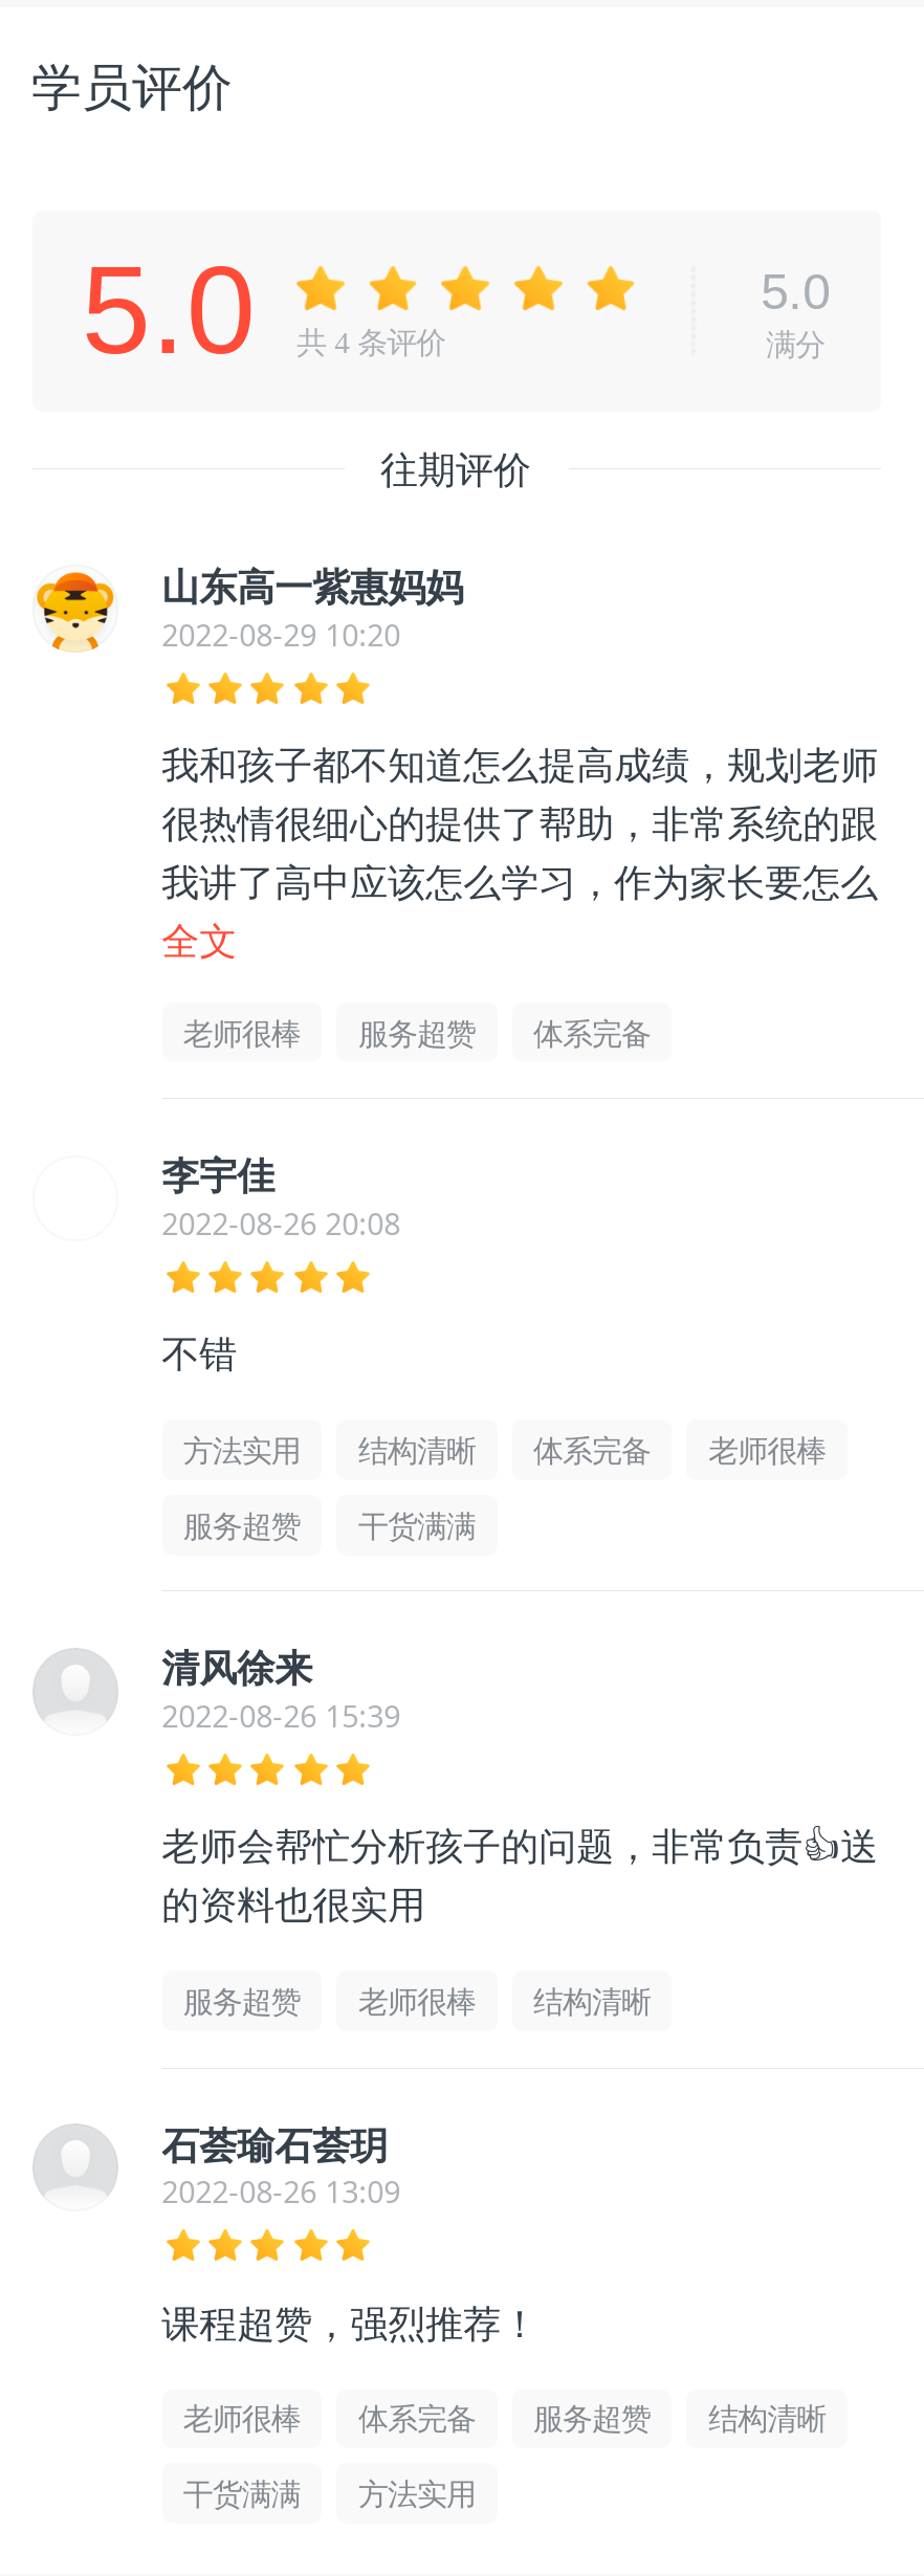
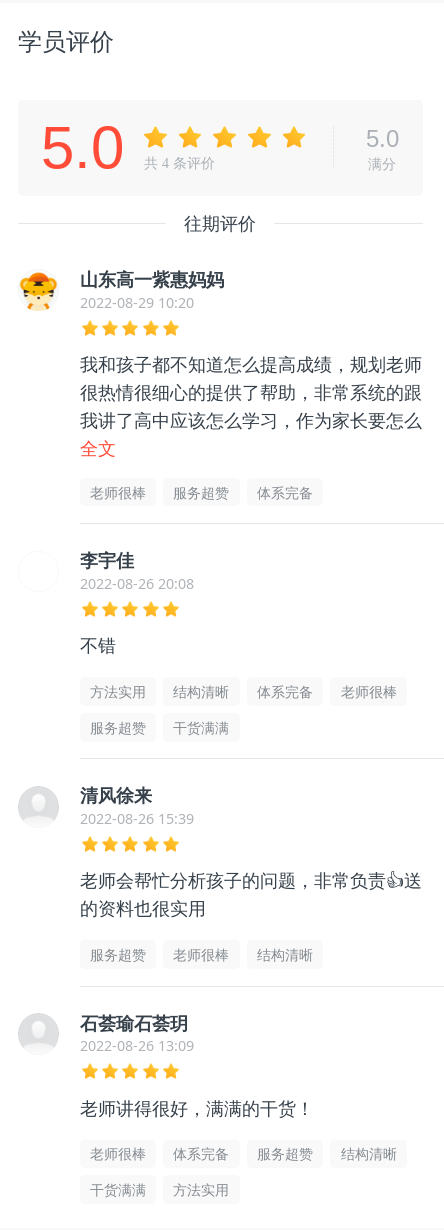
[162,2297,539,2347] 课程超赞，强烈推荐！ -> [80,1096,314,1120] 老师讲得很好，满满的干货！

